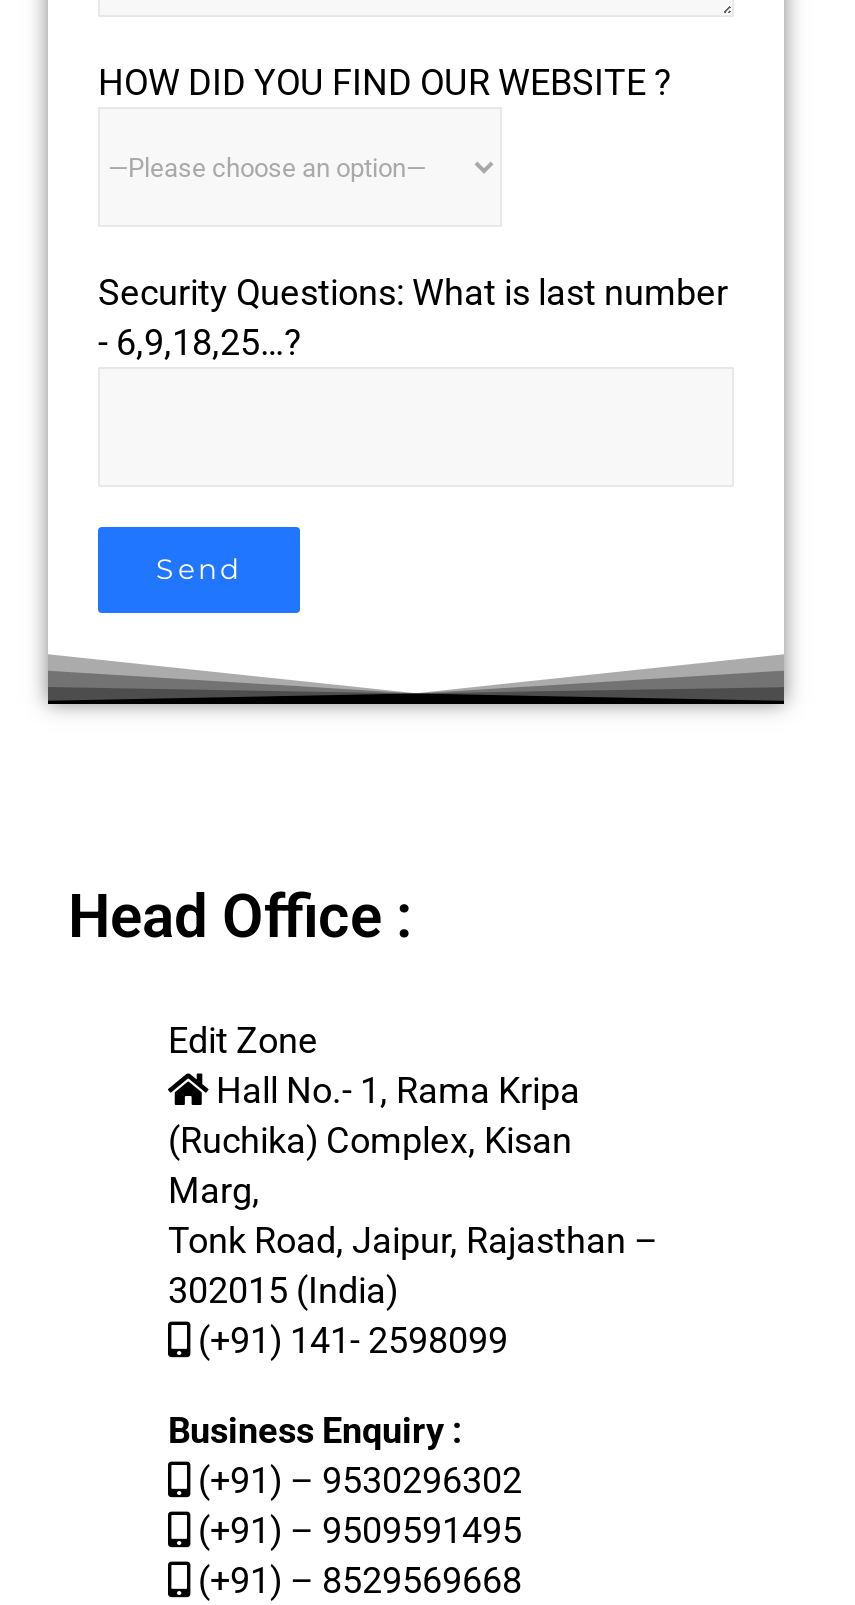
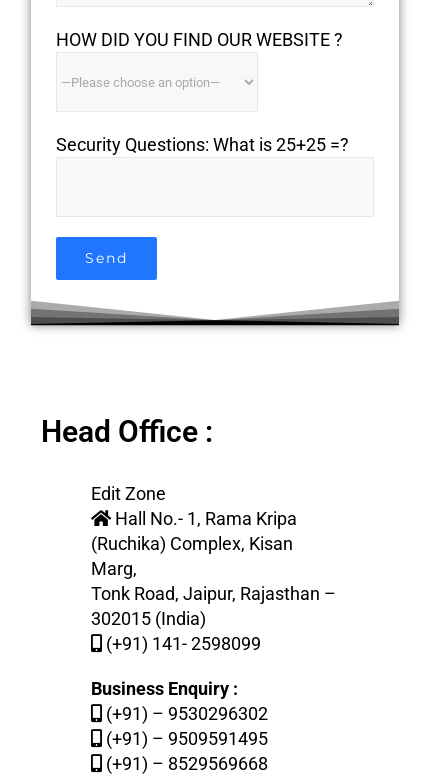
[98,271,728,363] Security Questions: What is last number | - 6,9,18,25…? -> [56,134,349,155] Security Questions: What is 25+25 =?

